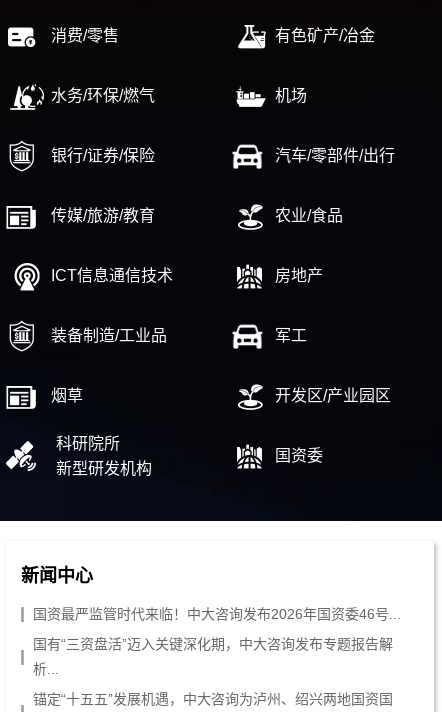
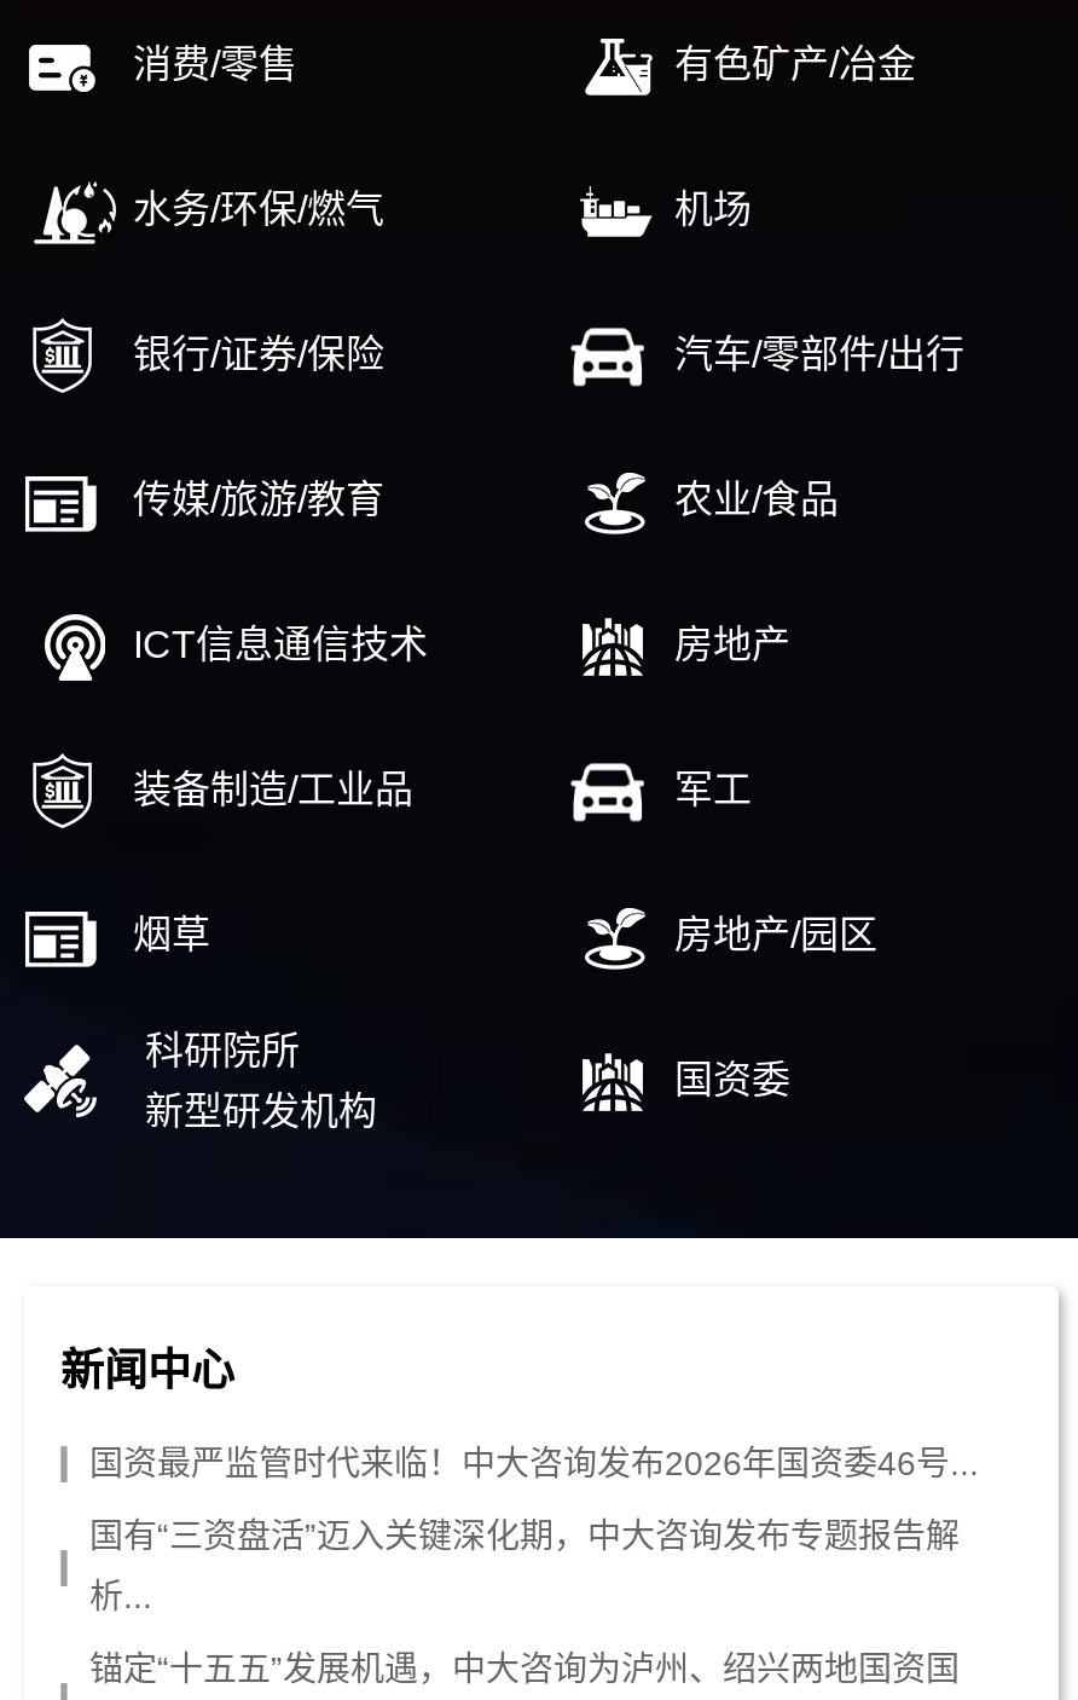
[275,387,391,404] 开发区/产业园区 -> [674,914,877,955] 房地产/园区

